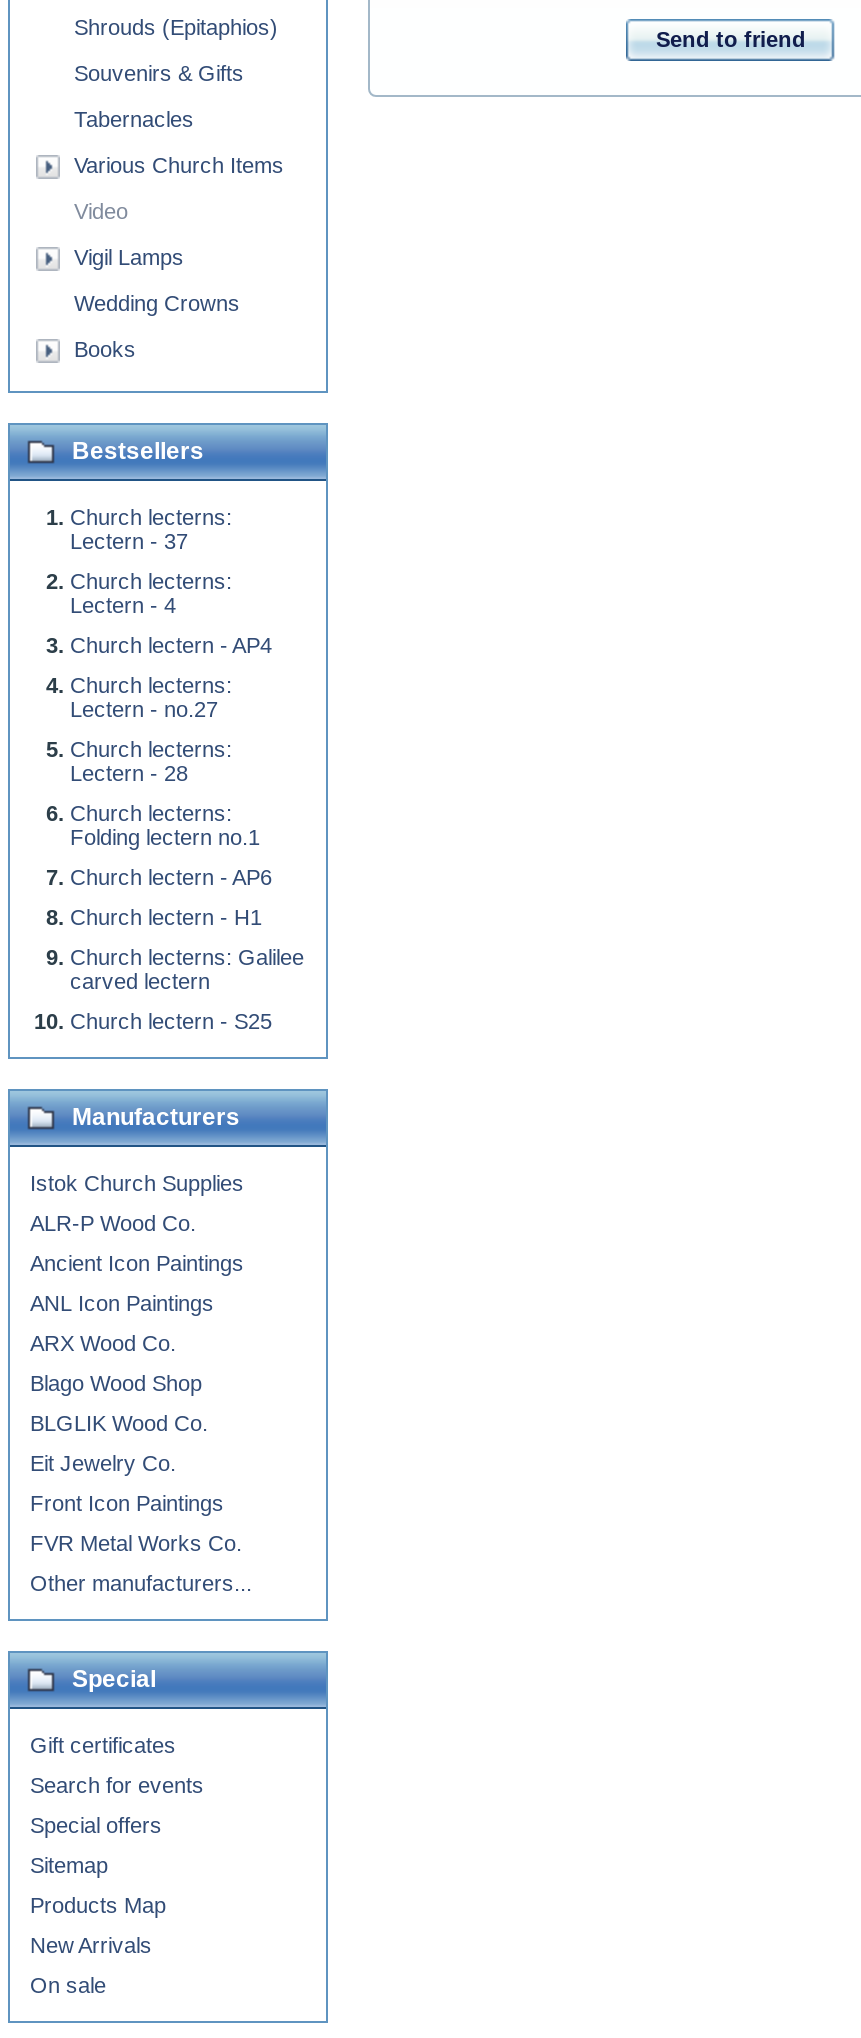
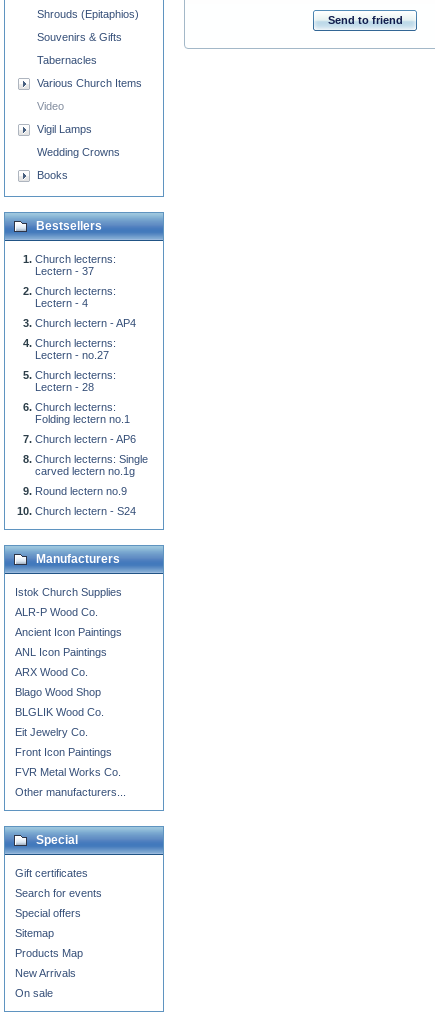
[70,905,262,929] Church lectern - H1 -> [35,453,148,477] Church lecterns: Single | carved lectern no.1g
[70,945,304,993] Church lecterns: Galilee | carved lectern -> [35,485,127,497] Round lectern no.9
[70,1009,272,1033] Church lectern - S25 -> [35,505,136,517] Church lectern - S24

